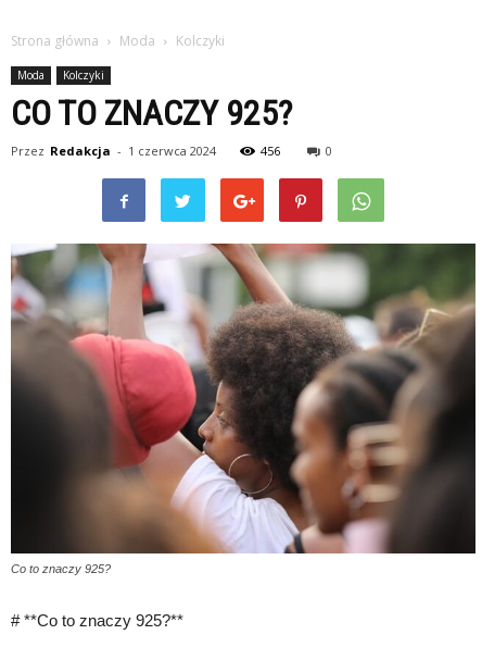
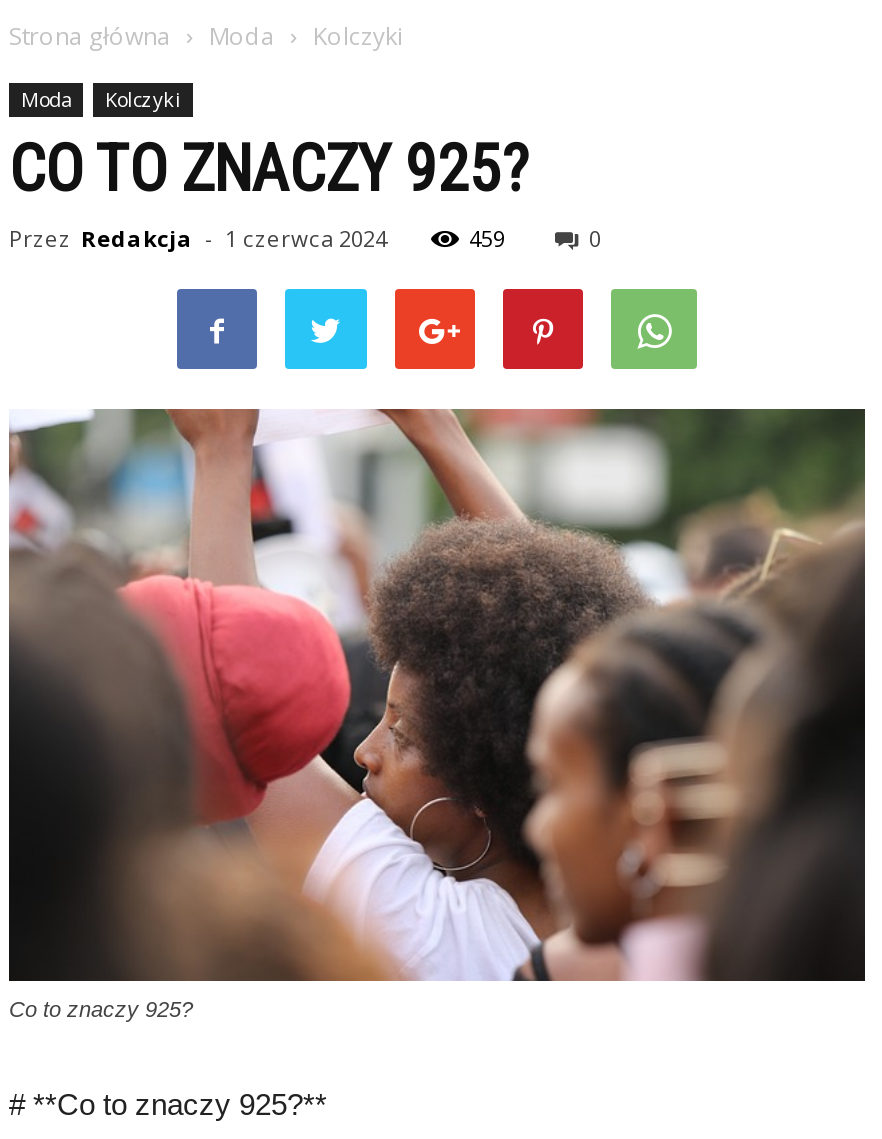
[261,142,280,159] 456 -> [469,223,505,253] 459

